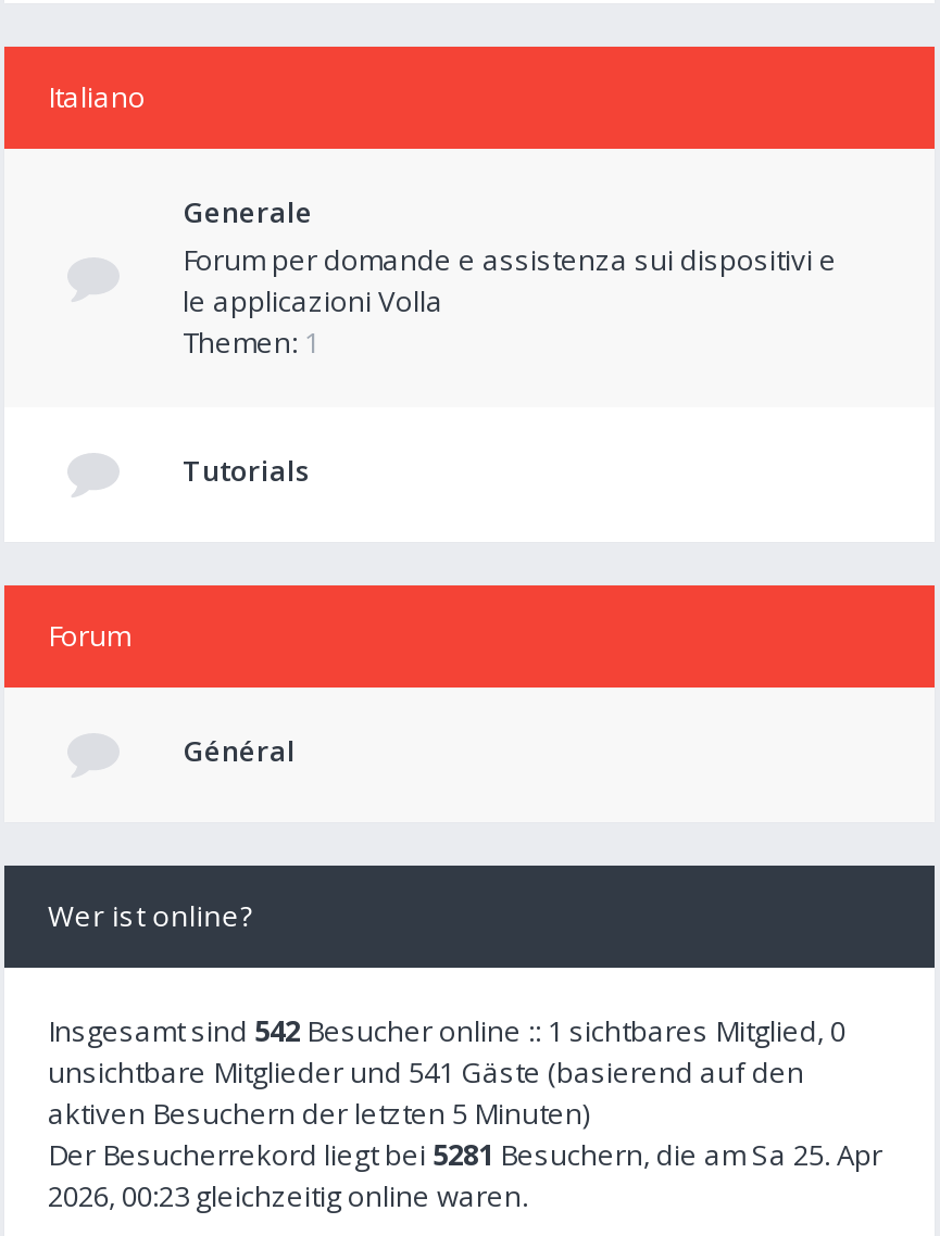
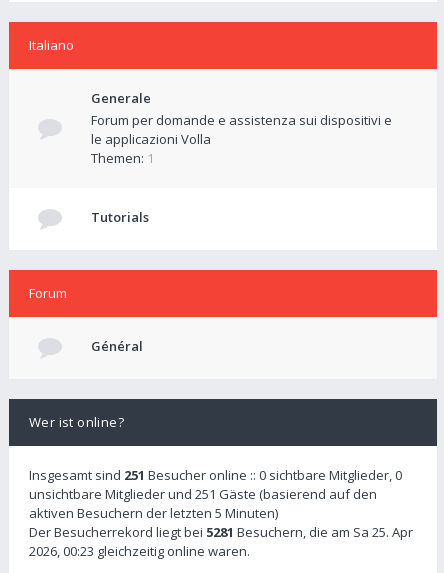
[48,1011,845,1050] Insgesamt sind 542 Besucher online :: 1 sichtbares Mitglied, 0 -> [29,466,402,484] Insgesamt sind 251 Besucher online :: 0 sichtbare Mitglieder, 0
[48,1052,804,1092] unsichtbare Mitglieder und 541 Gäste (basierend auf den -> [29,485,377,503] unsichtbare Mitglieder und 251 Gäste (basierend auf den

